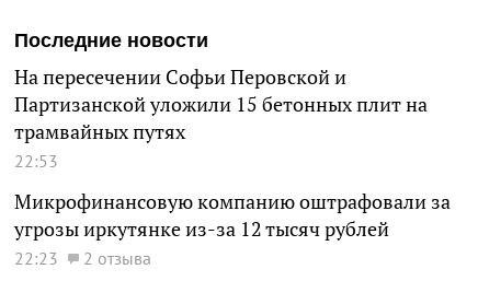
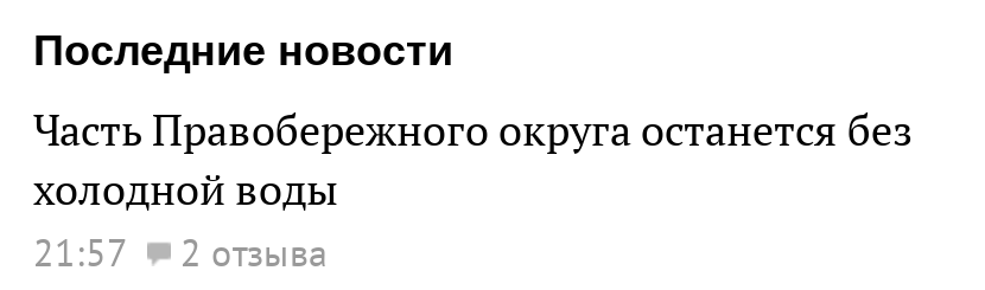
[14,64,451,269] На пересечении Софьи Перовской и | Партизанской уложили 15 бетонных плит на | трамвайных путях | 22:53 | Микрофинансовую компанию оштрафовали за | угрозы иркутянке из-за 12 тысяч рублей | 22:23 -> [33,103,914,275] Часть Правобережного округа останется без | холодной воды | 21:57

